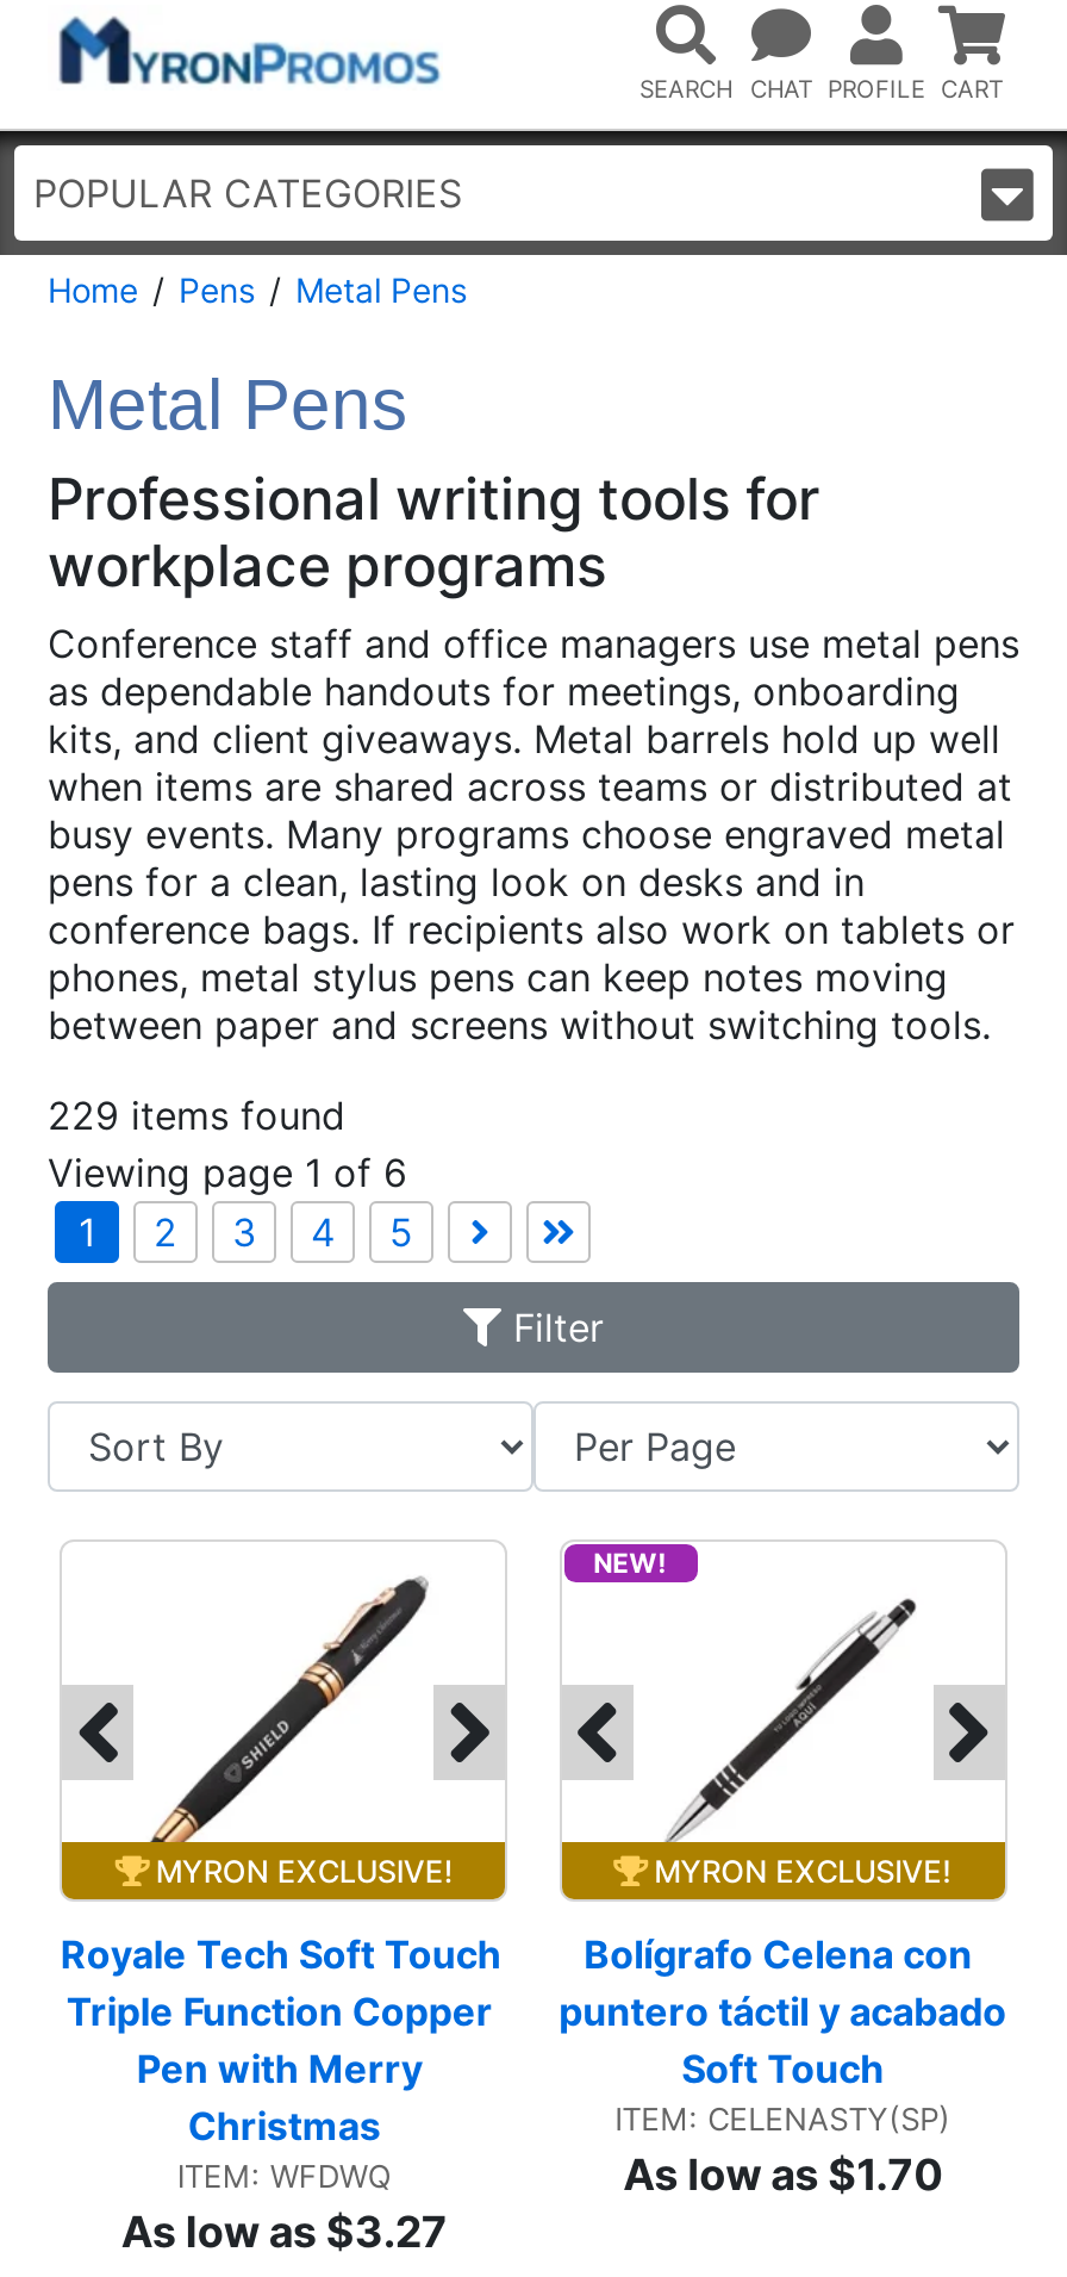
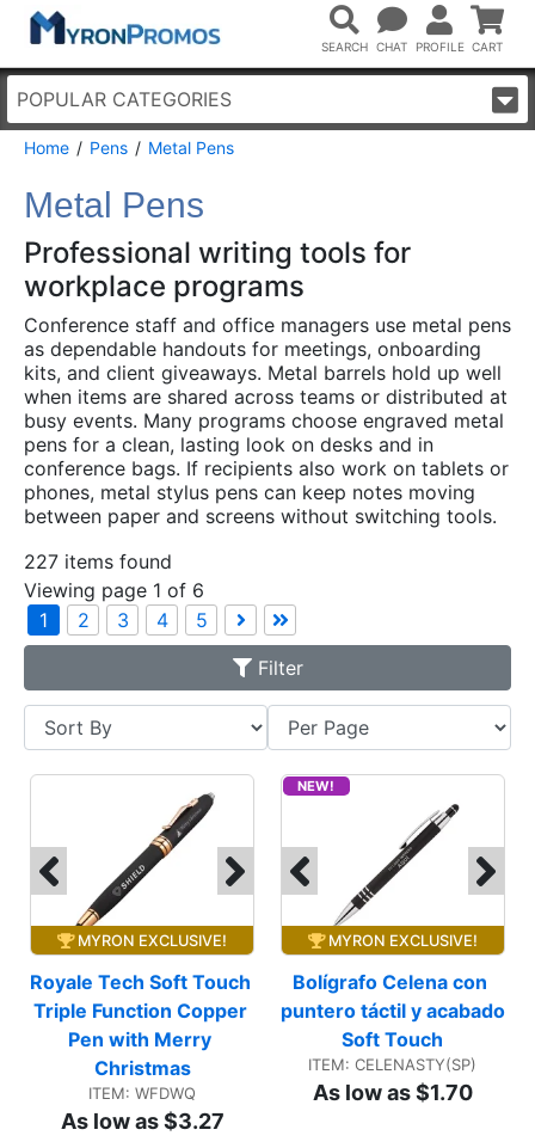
[48,1091,345,1139] 229 items found -> [24,550,172,573] 227 items found

